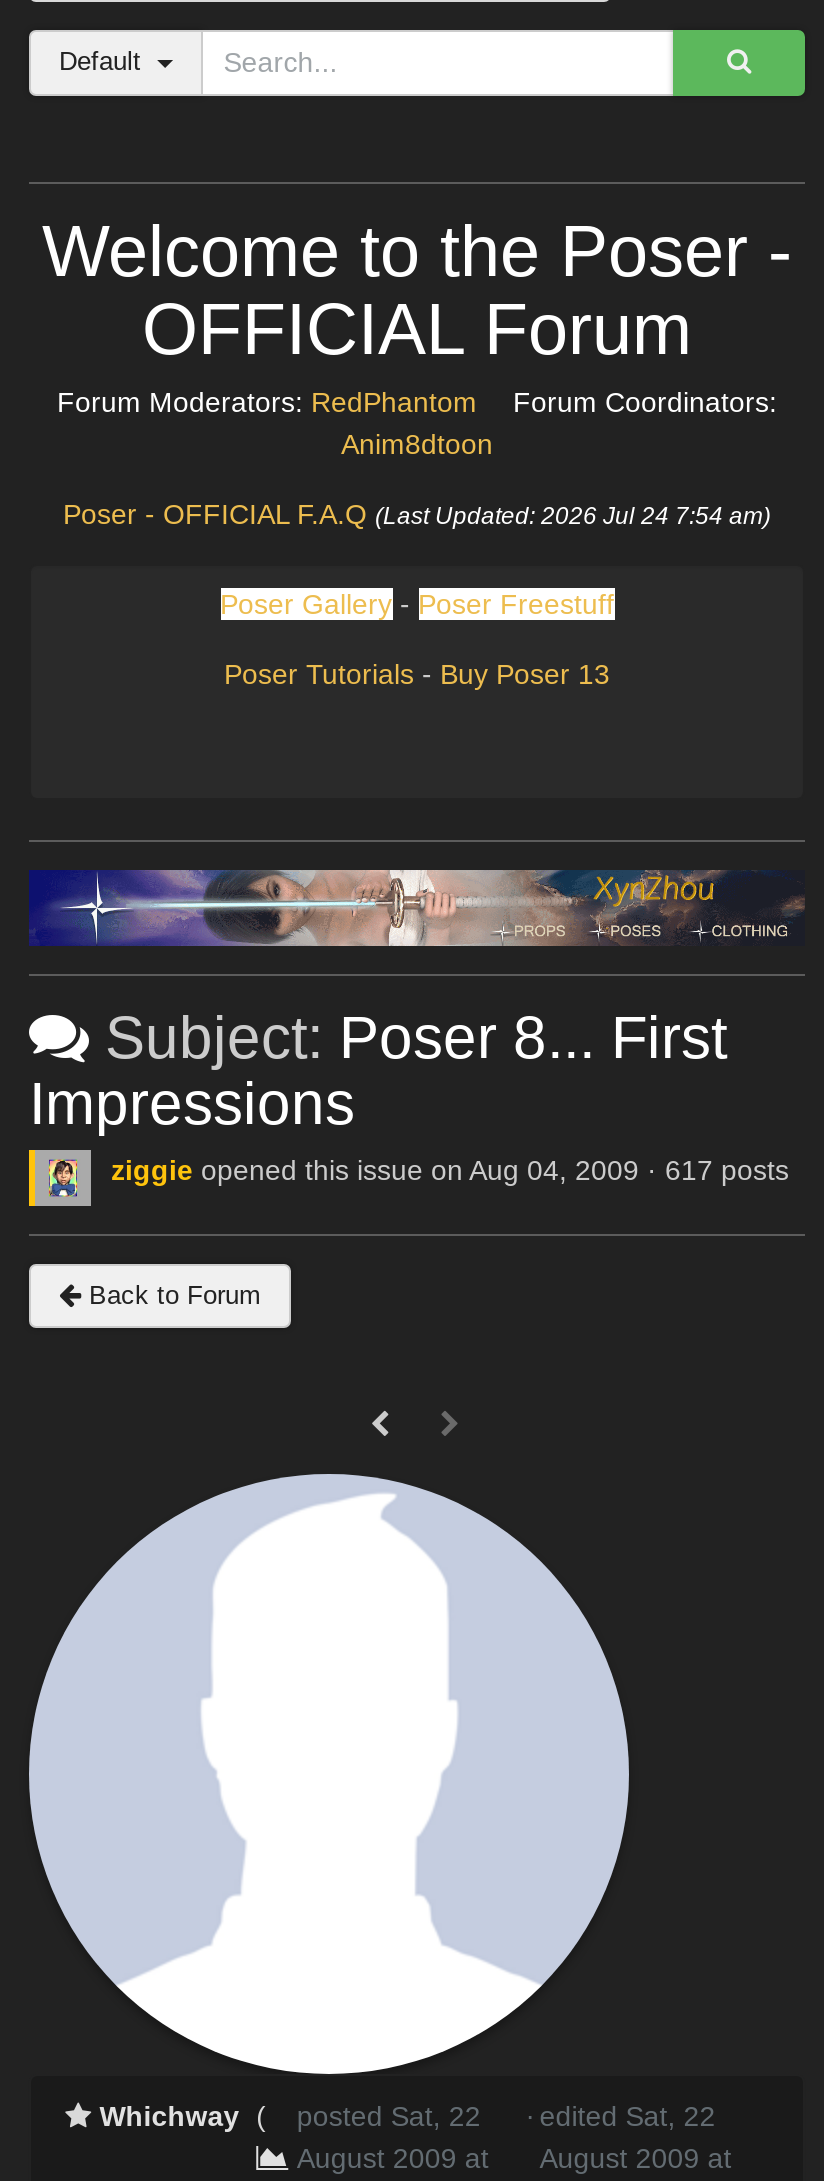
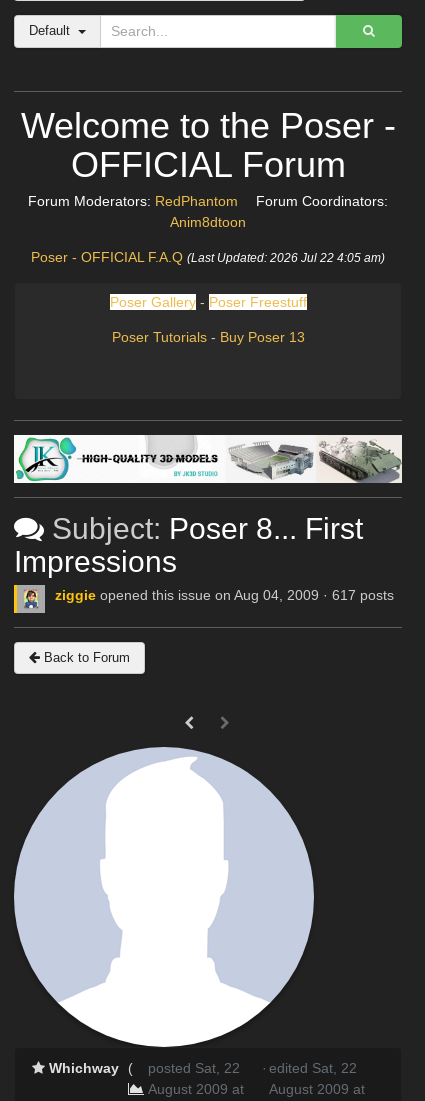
[63,498,771,530] Poser - OFFICIAL F.A.Q (Last Updated: 2026 Jul 24 7:54 am) -> [31,249,385,265] Poser - OFFICIAL F.A.Q (Last Updated: 2026 Jul 22 4:05 am)
[29,868,805,948] [image] -> [13,434,403,484] [image]

